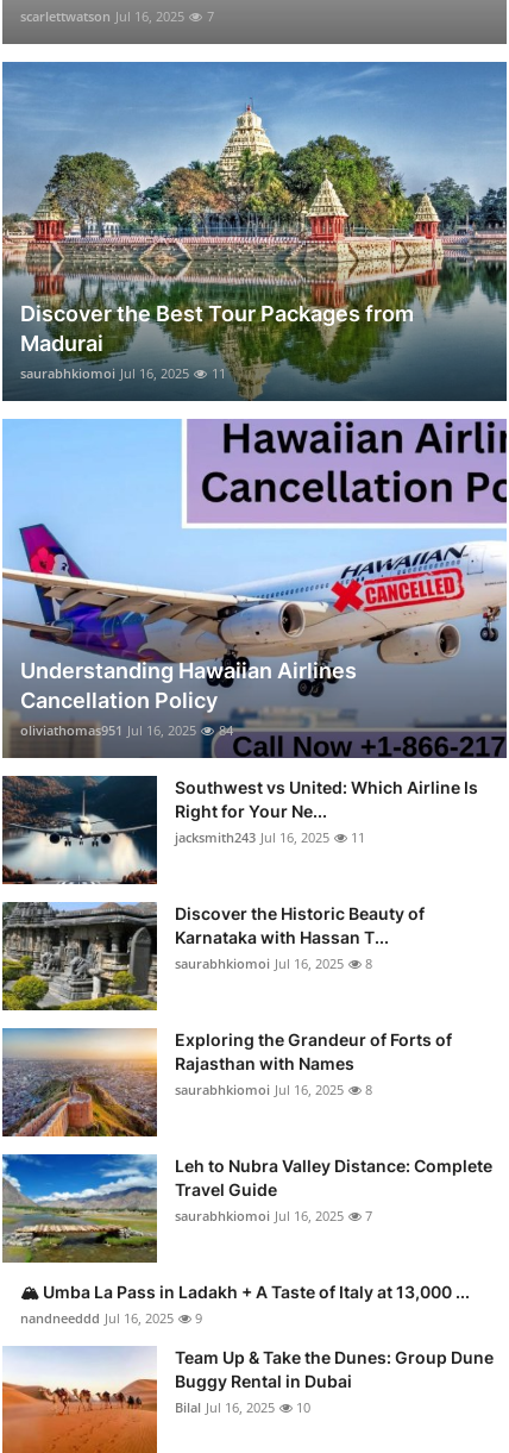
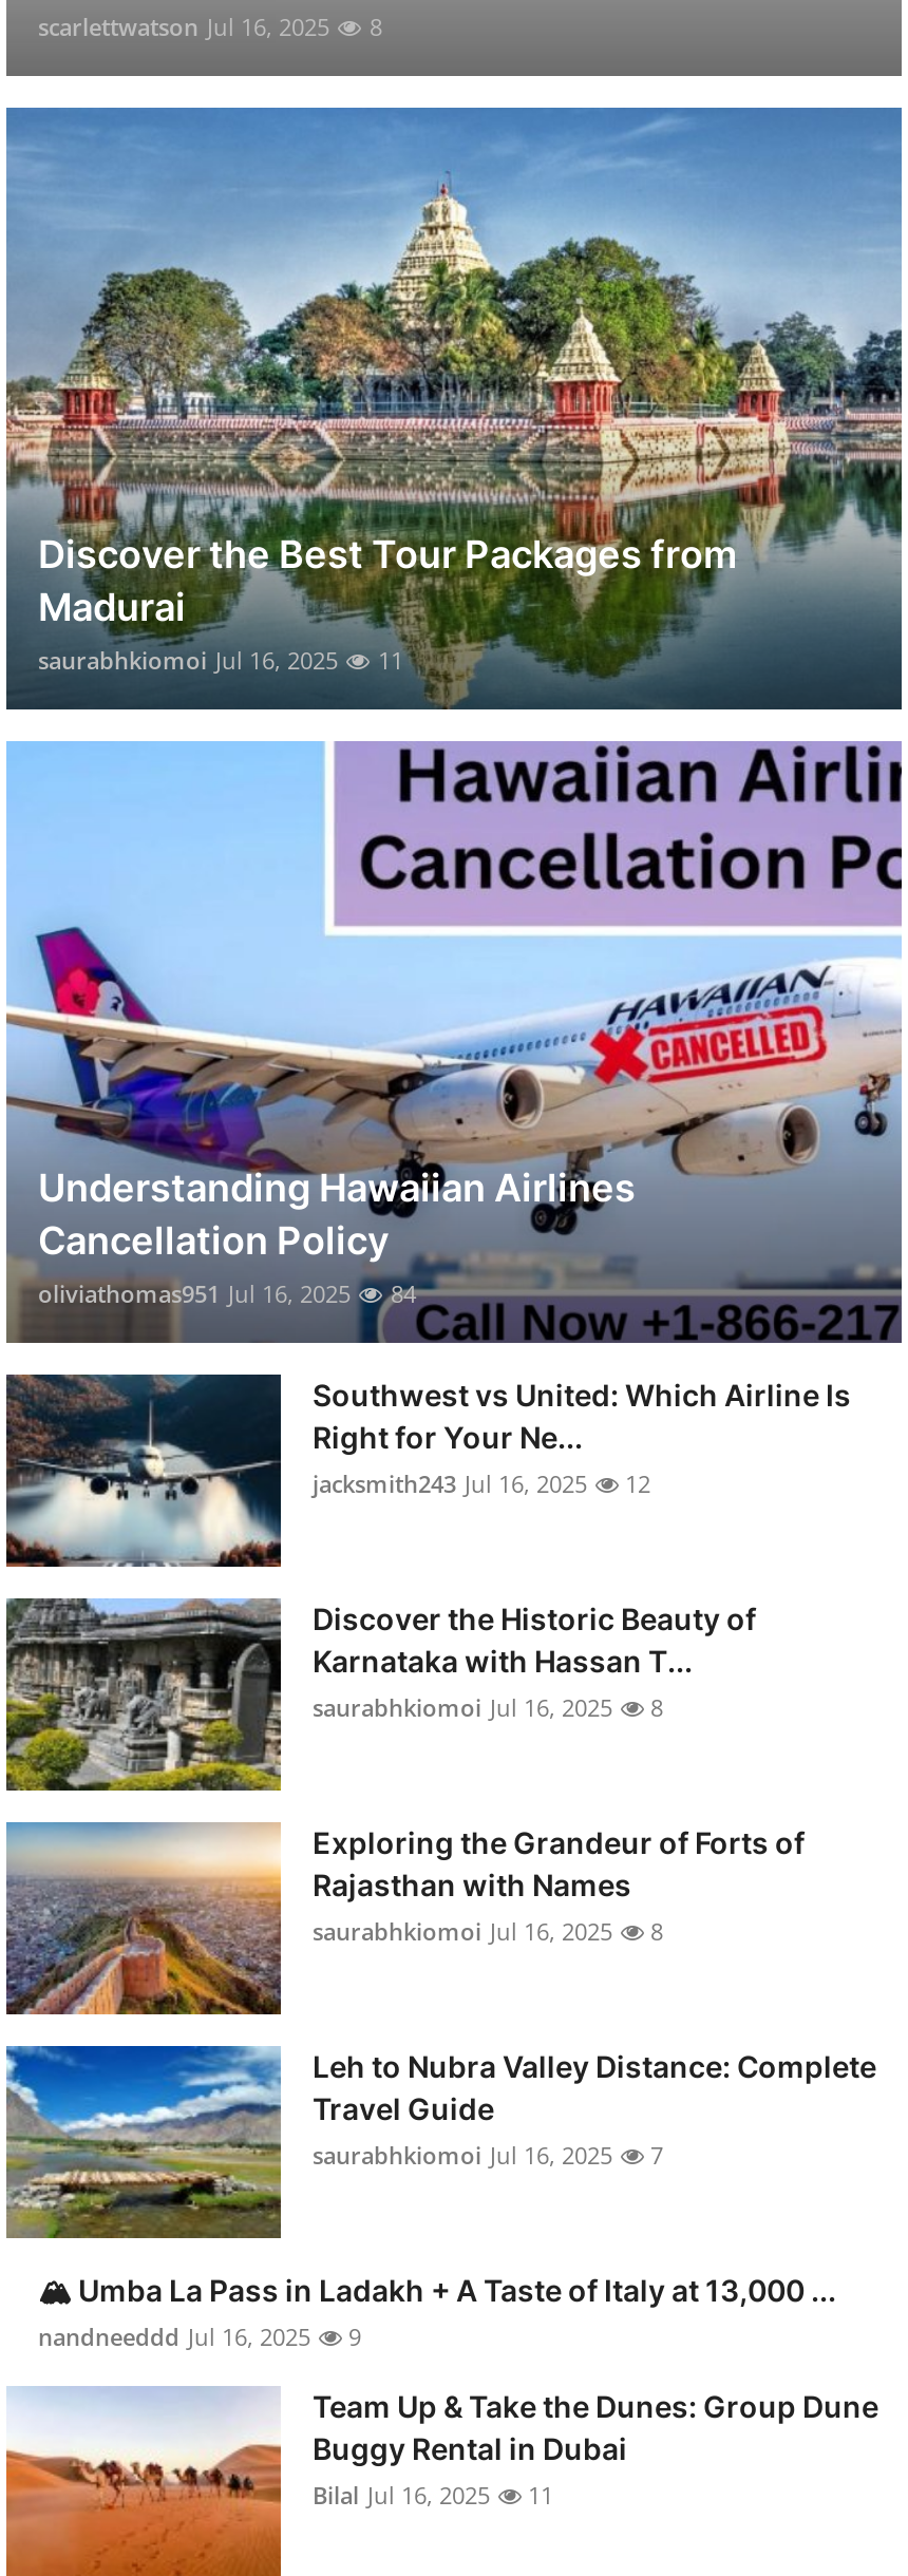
[20,7,214,25] scarlettwatson Jul 16, 2025 7 -> [38,10,382,42] scarlettwatson Jul 16, 2025 8
[175,828,365,846] jacksmith243 Jul 16, 2025 11 -> [313,1467,650,1499] jacksmith243 Jul 16, 2025 12
[175,1398,310,1416] Bilal Jul 16, 2025 10 -> [313,2478,553,2510] Bilal Jul 16, 2025 11

